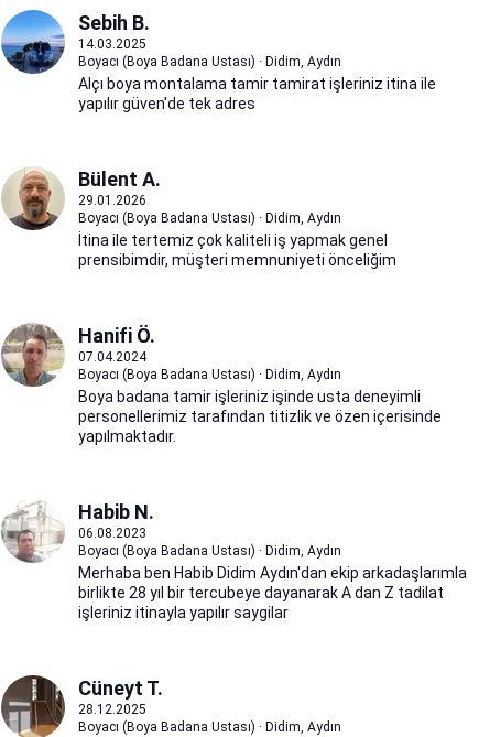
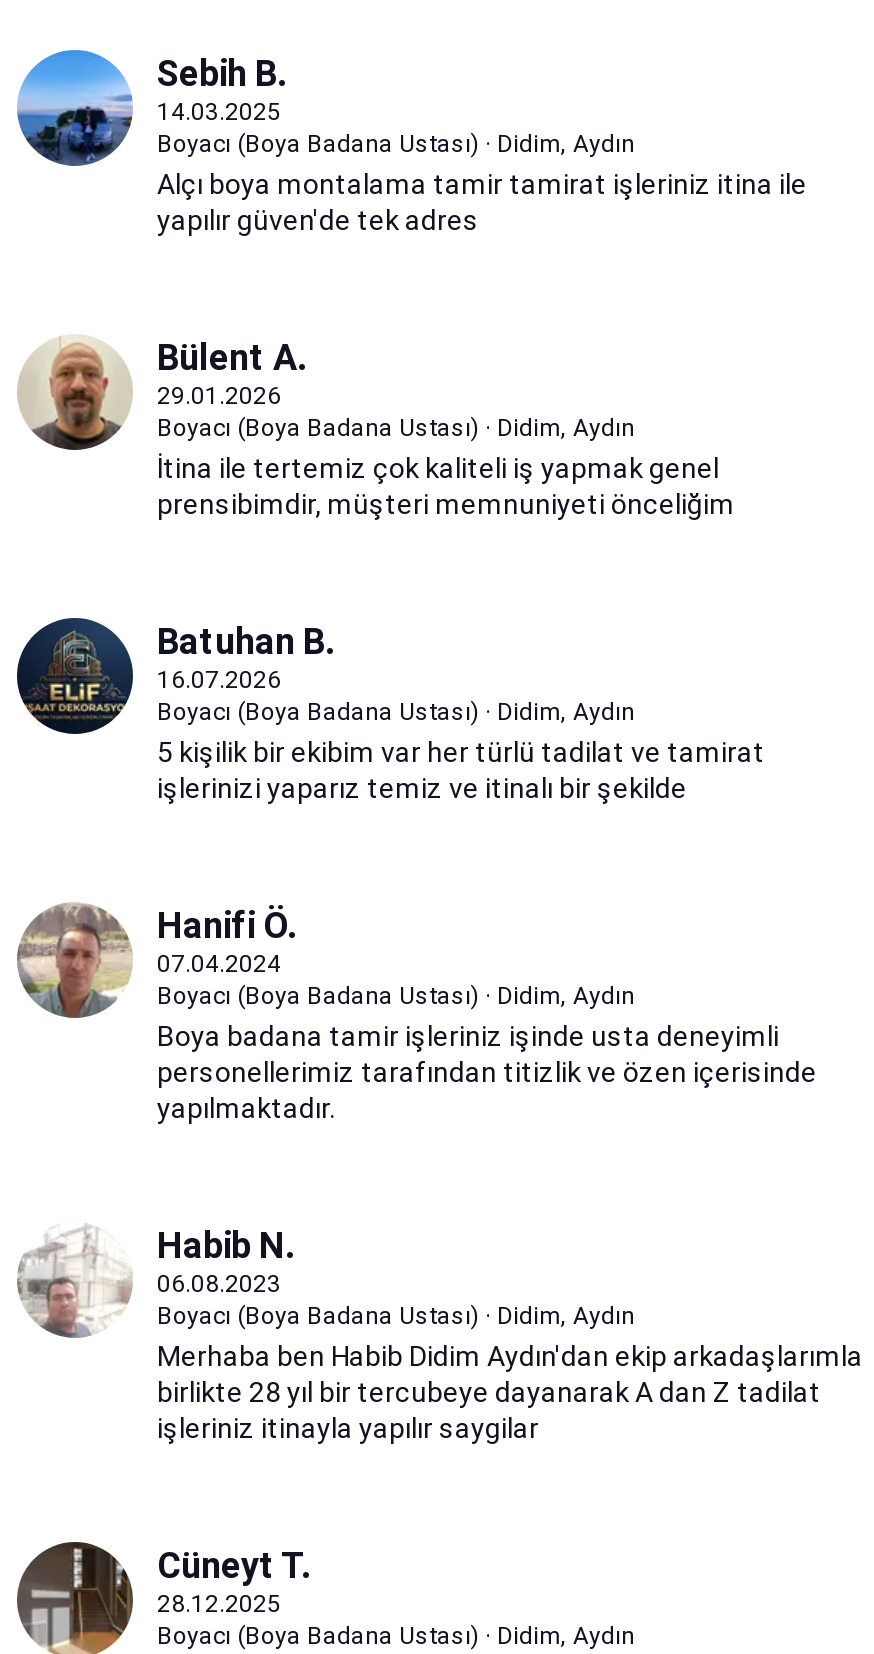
none -> [17,616,765,803] [image] | Batuhan B. | 16.07.2026 | Boyacı (Boya Badana Ustası) · Didim, Aydın | 5 kişilik bir ekibim var her türlü tadilat ve tamirat | işlerinizi yaparız temiz ve itinalı bir şekilde

